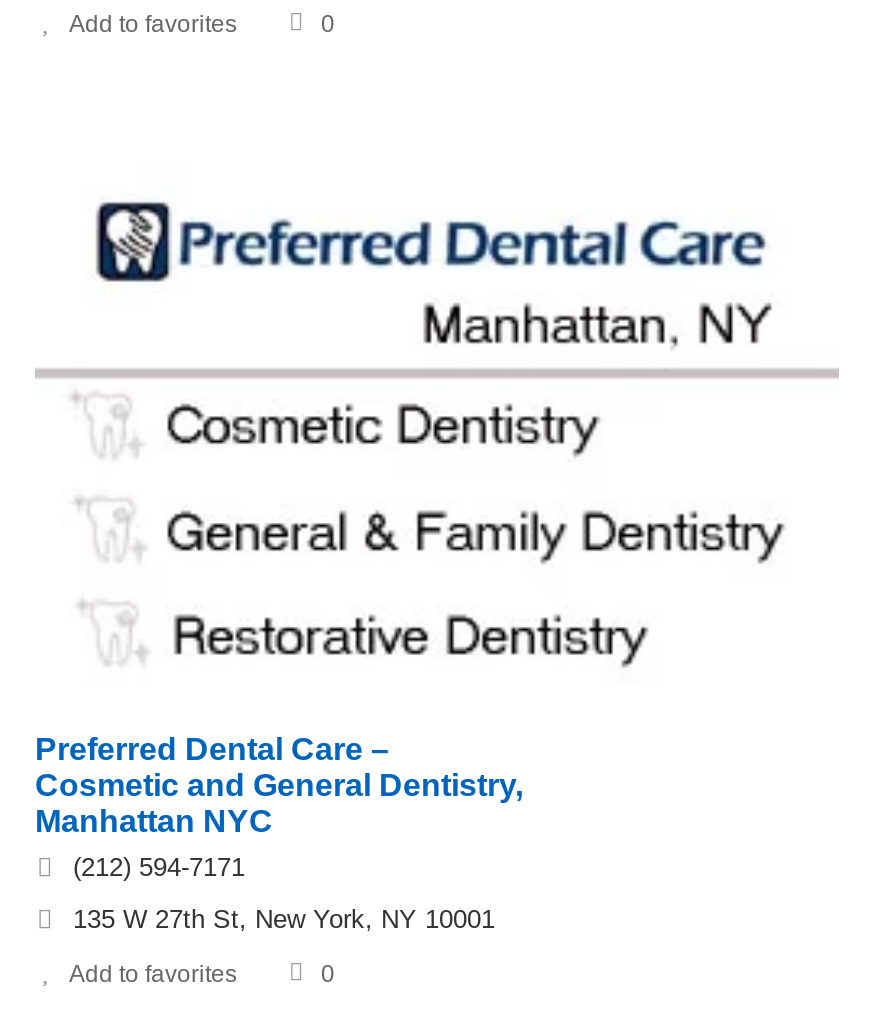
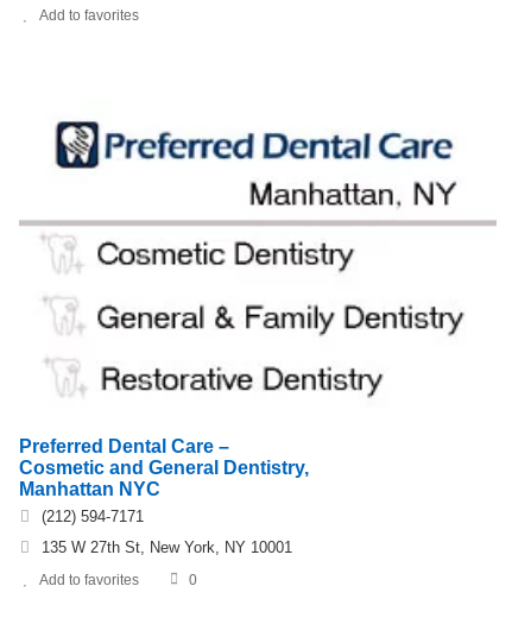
[321,11,347,39] 0 -> none

